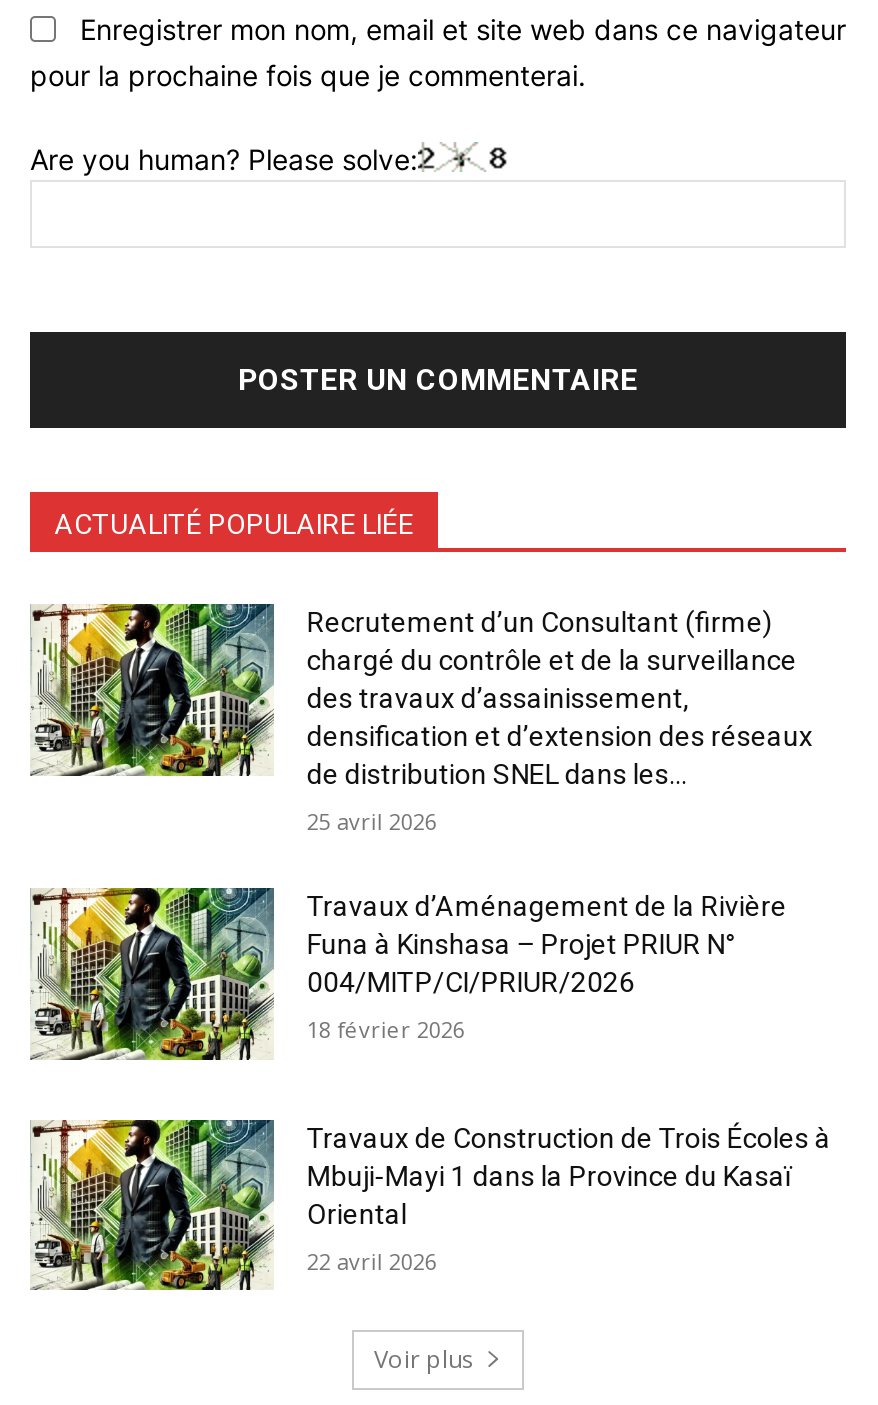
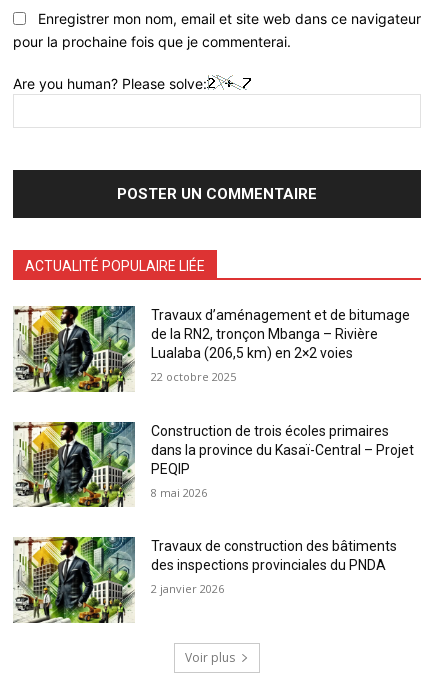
[307,606,813,790] Recrutement d’un Consultant (firme) | chargé du contrôle et de la surveillance | des travaux d’assainissement, | densification et d’extension des réseaux | de distribution SNEL dans les... -> [151,307,410,361] Travaux d’aménagement et de bitumage | de la RN2, tronçon Mbanga – Rivière | Lualaba (206,5 km) en 2×2 voies
[307,806,437,836] 25 avril 2026 -> [151,369,236,384] 22 octobre 2025
[307,890,787,998] Travaux d’Aménagement de la Rivière | Funa à Kinshasa – Projet PRIUR N° | 004/MITP/CI/PRIUR/2026 -> [151,423,414,477] Construction de trois écoles primaires | dans la province du Kasaï-Central – Projet | PEQIP
[307,1014,465,1044] 18 février 2026 -> [151,485,207,500] 8 mai 2026
[307,1122,831,1230] Travaux de Construction de Trois Écoles à | Mbuji-Mayi 1 dans la Province du Kasaï | Oriental -> [151,538,397,573] Travaux de construction des bâtiments | des inspections provinciales du PNDA
[307,1246,437,1276] 22 avril 2026 -> [151,581,224,596] 2 janvier 2026

